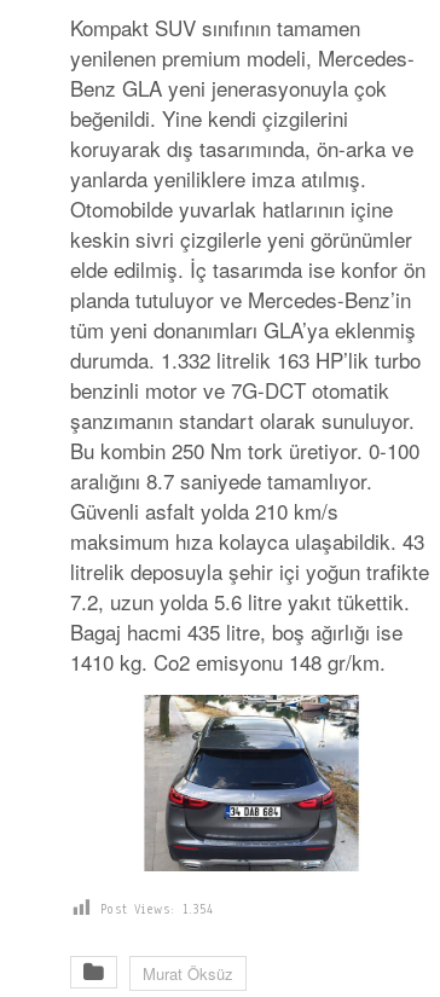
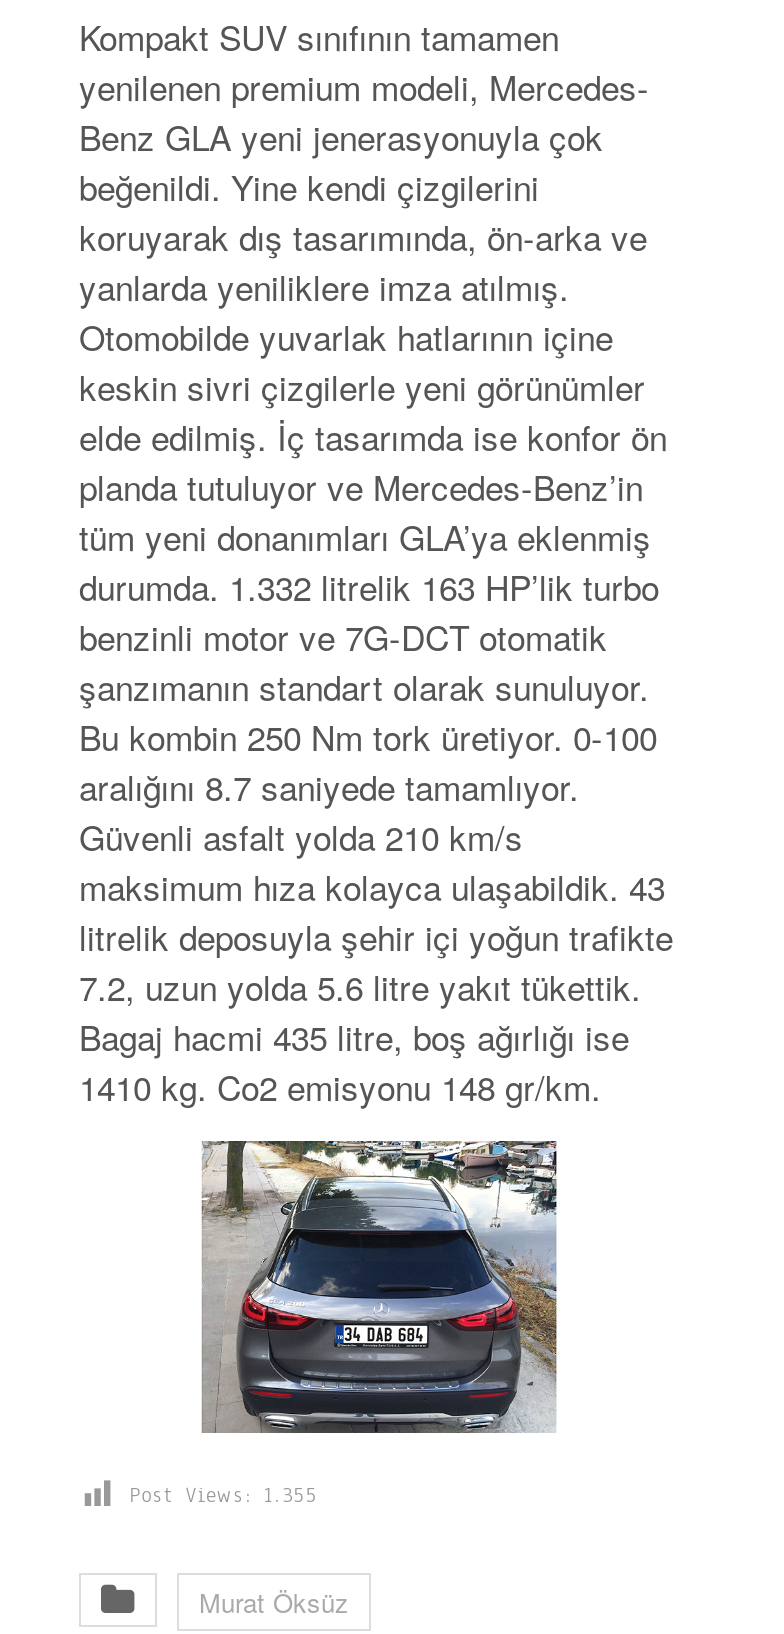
[101,900,215,918] Post Views: 1.354 -> [129,1479,318,1509] Post Views: 1.355

